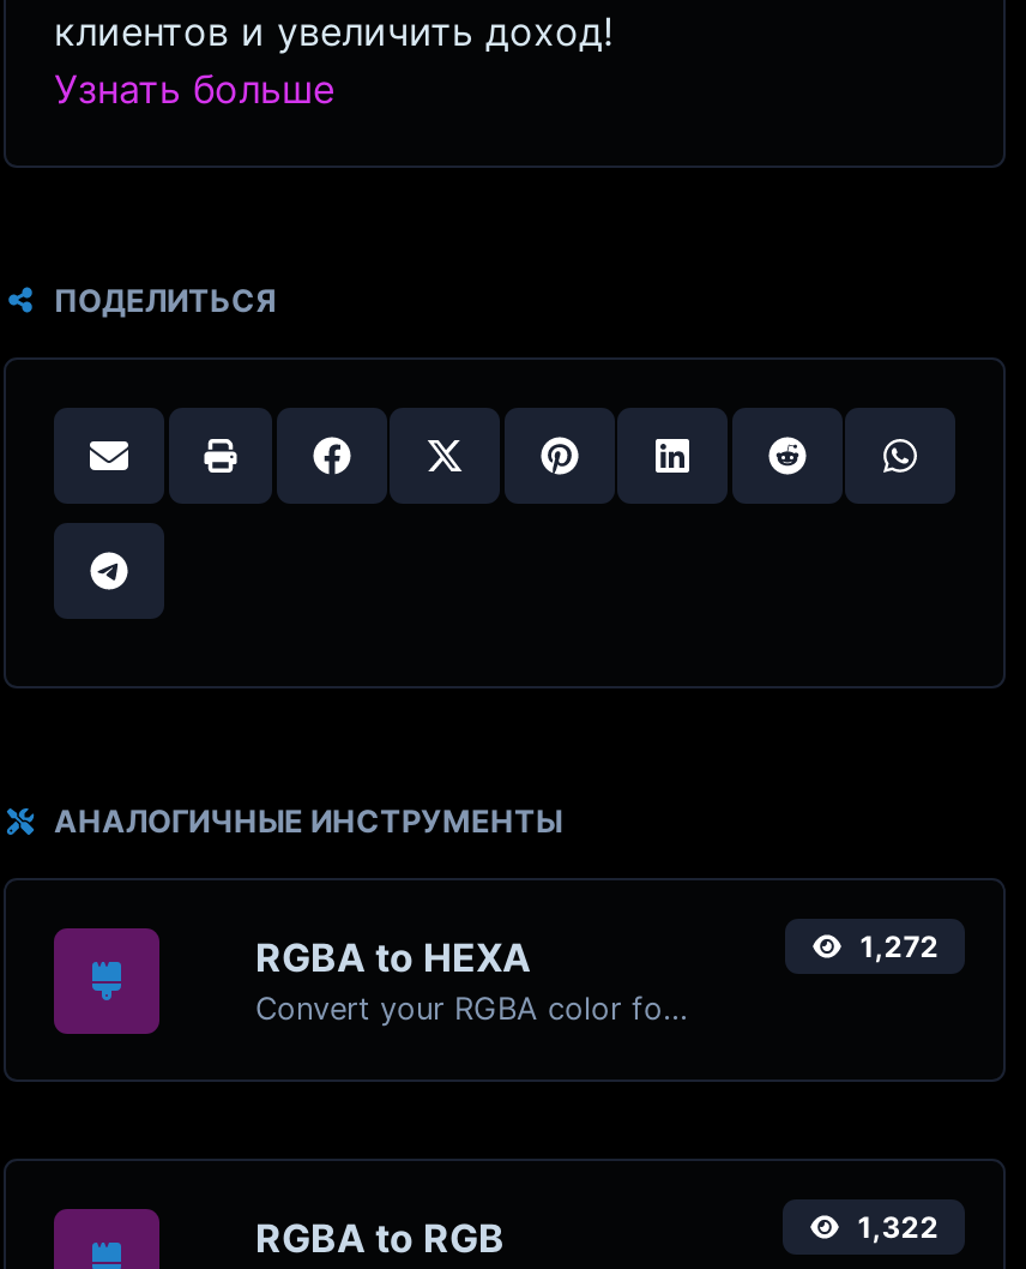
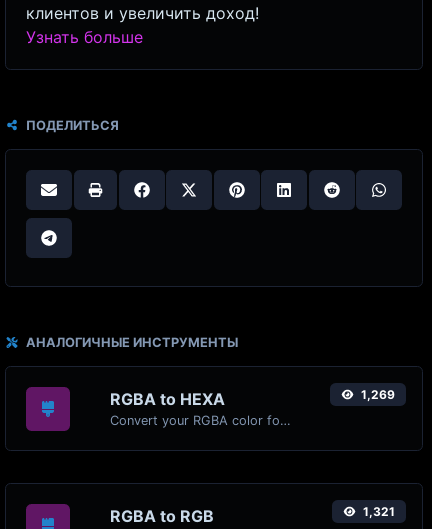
[853,928,939,964] 1,272 -> [358,387,395,402] 1,269
[850,1209,939,1245] 1,322 -> [360,504,395,519] 1,321

